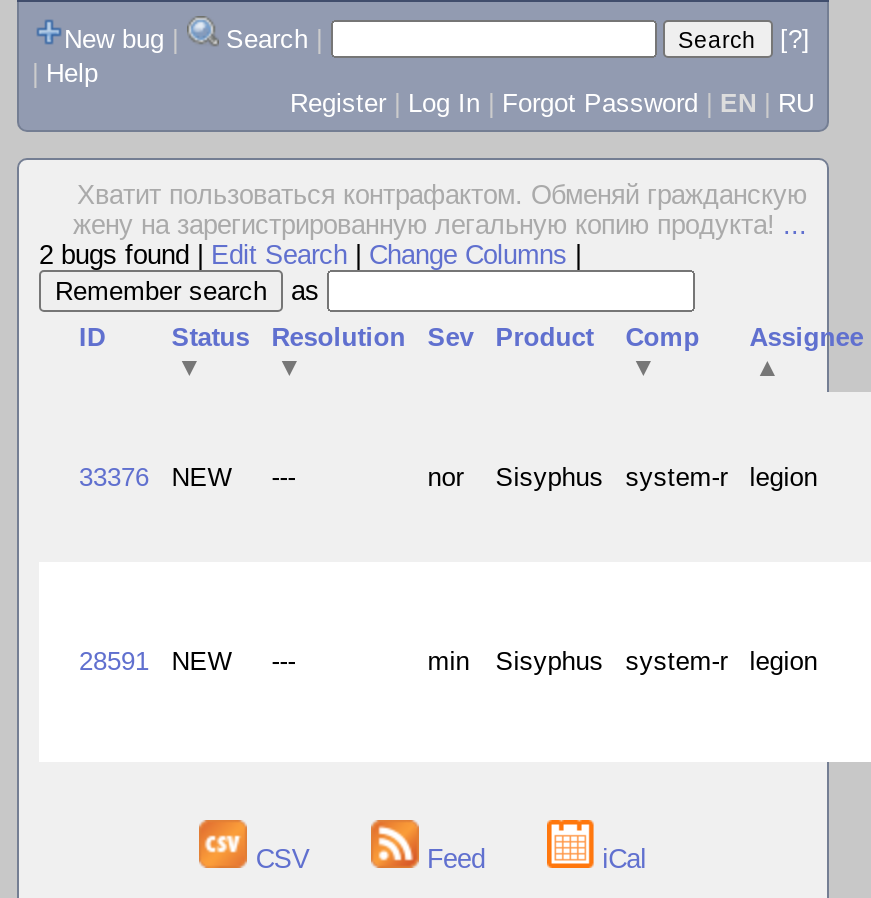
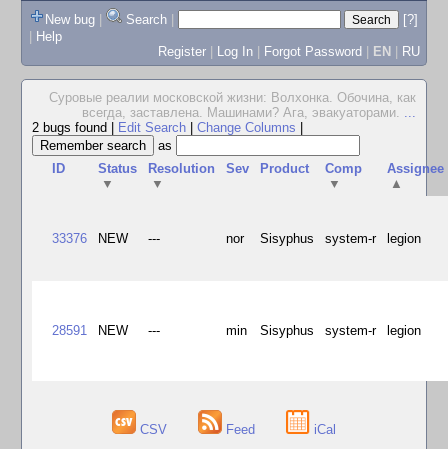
[73,180,807,240] Хватит пользоваться контрафактом. Обменяй гражданскую | жену на зарегистрированную легальную копию продукта!... -> [49,90,416,120] Суровые реалии московской жизни: Волхонка. Обочина, как | всегда, заставлена. Машинами? Ага, эвакуаторами....

